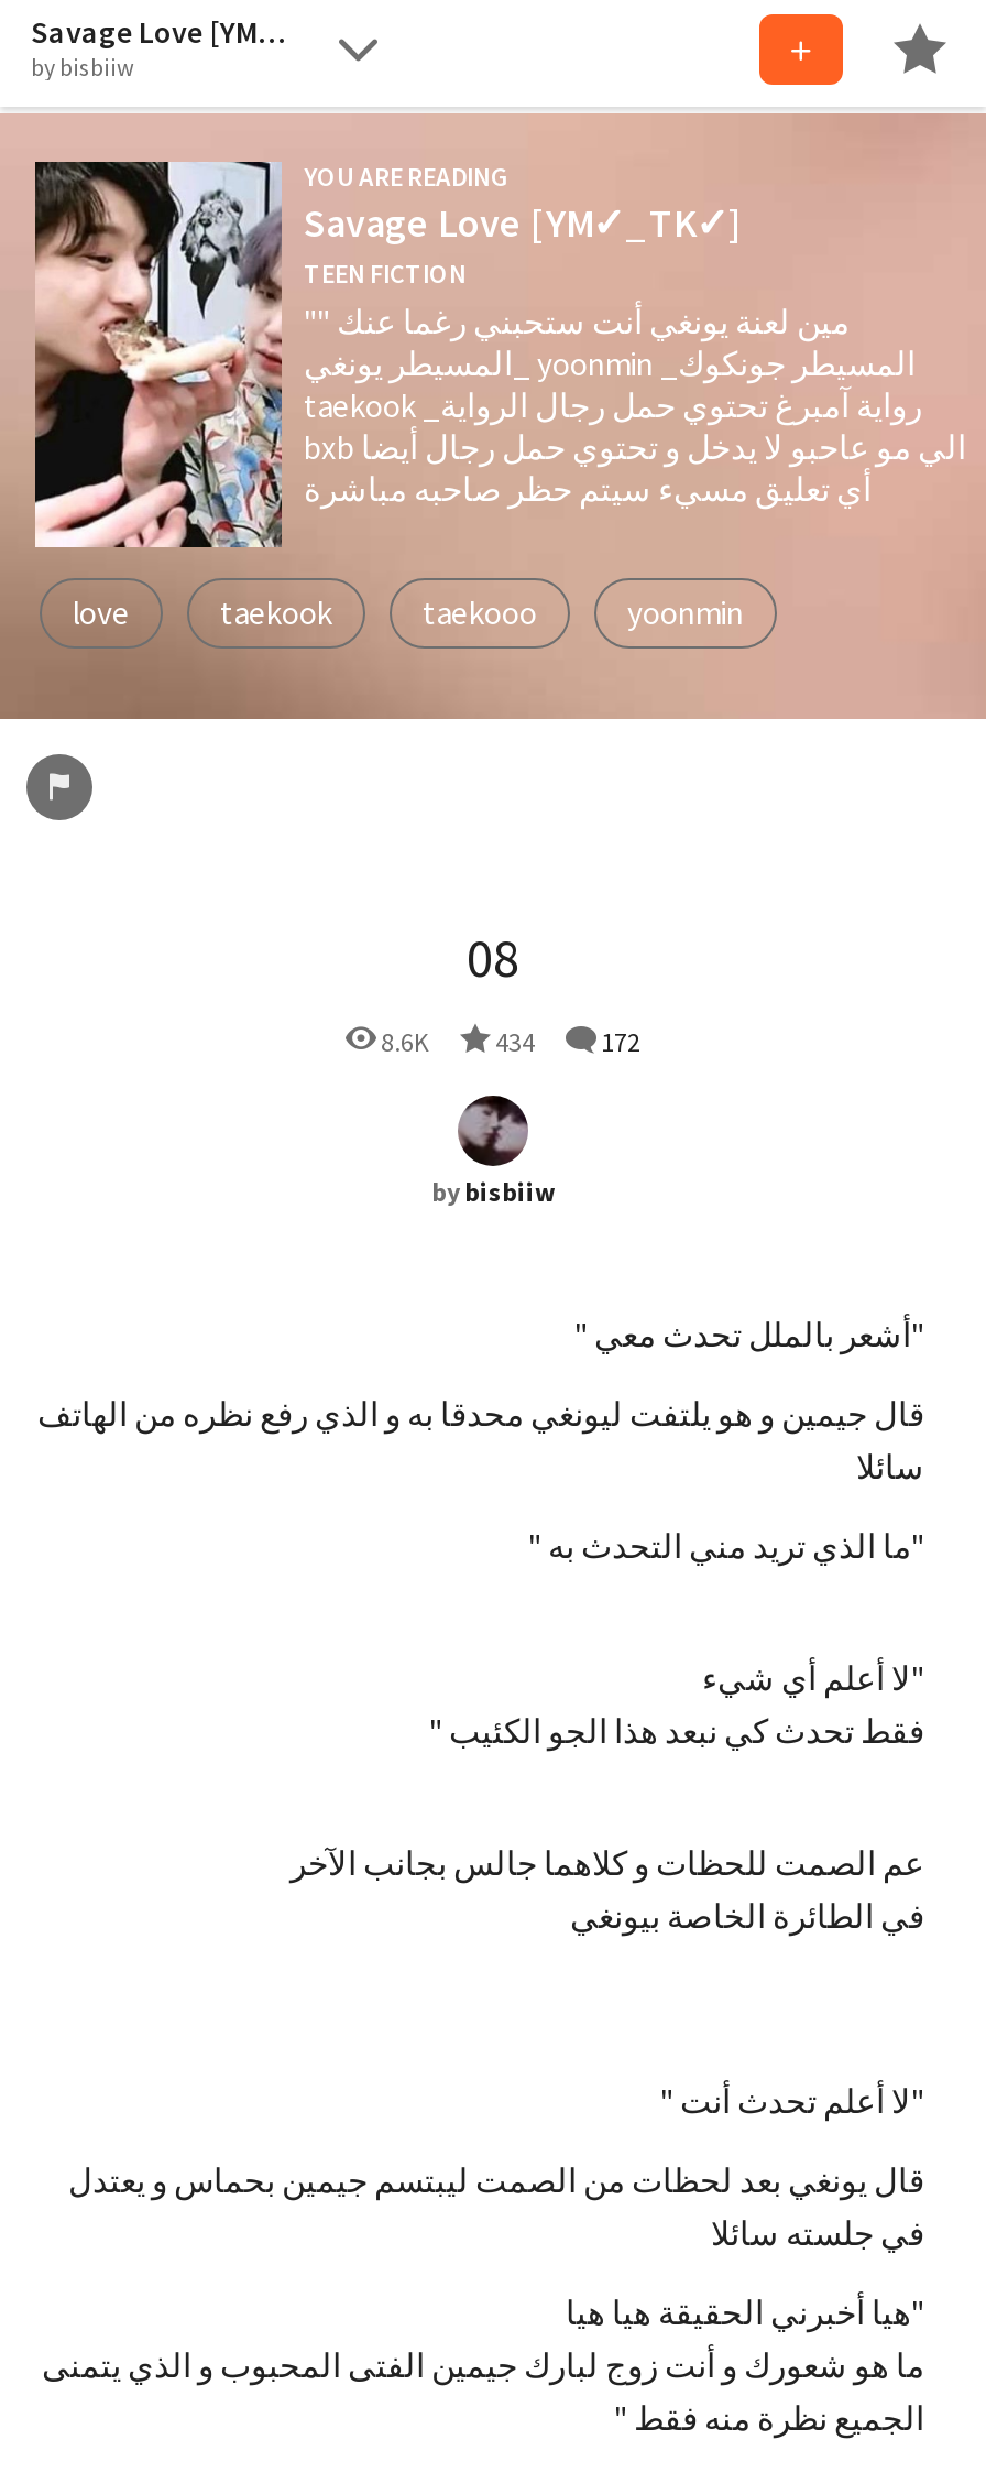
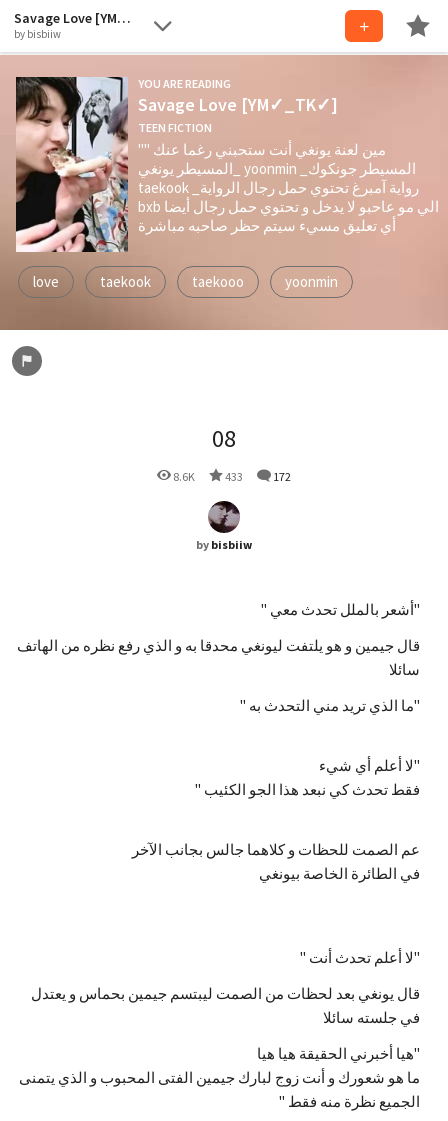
[376,1025,640,1058] 8.6K 434 172 -> [171,469,291,484] 8.6K 433 172

